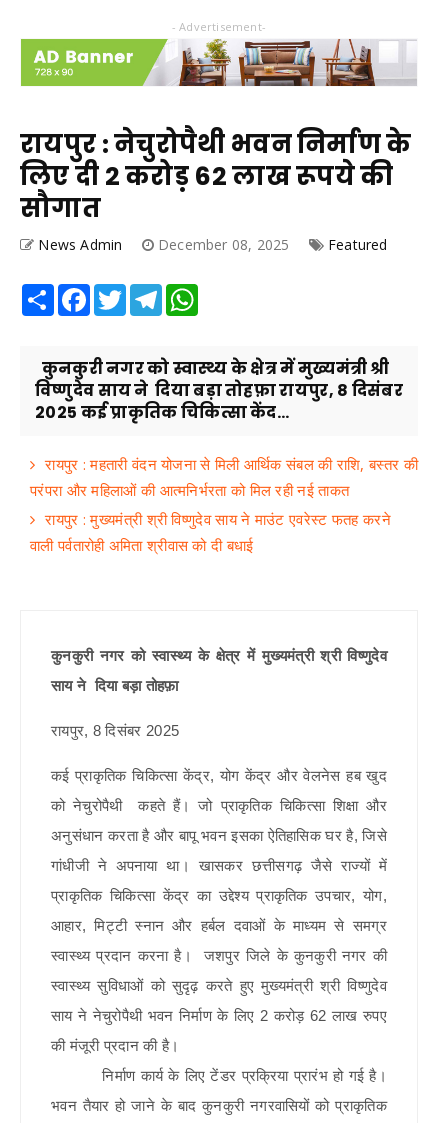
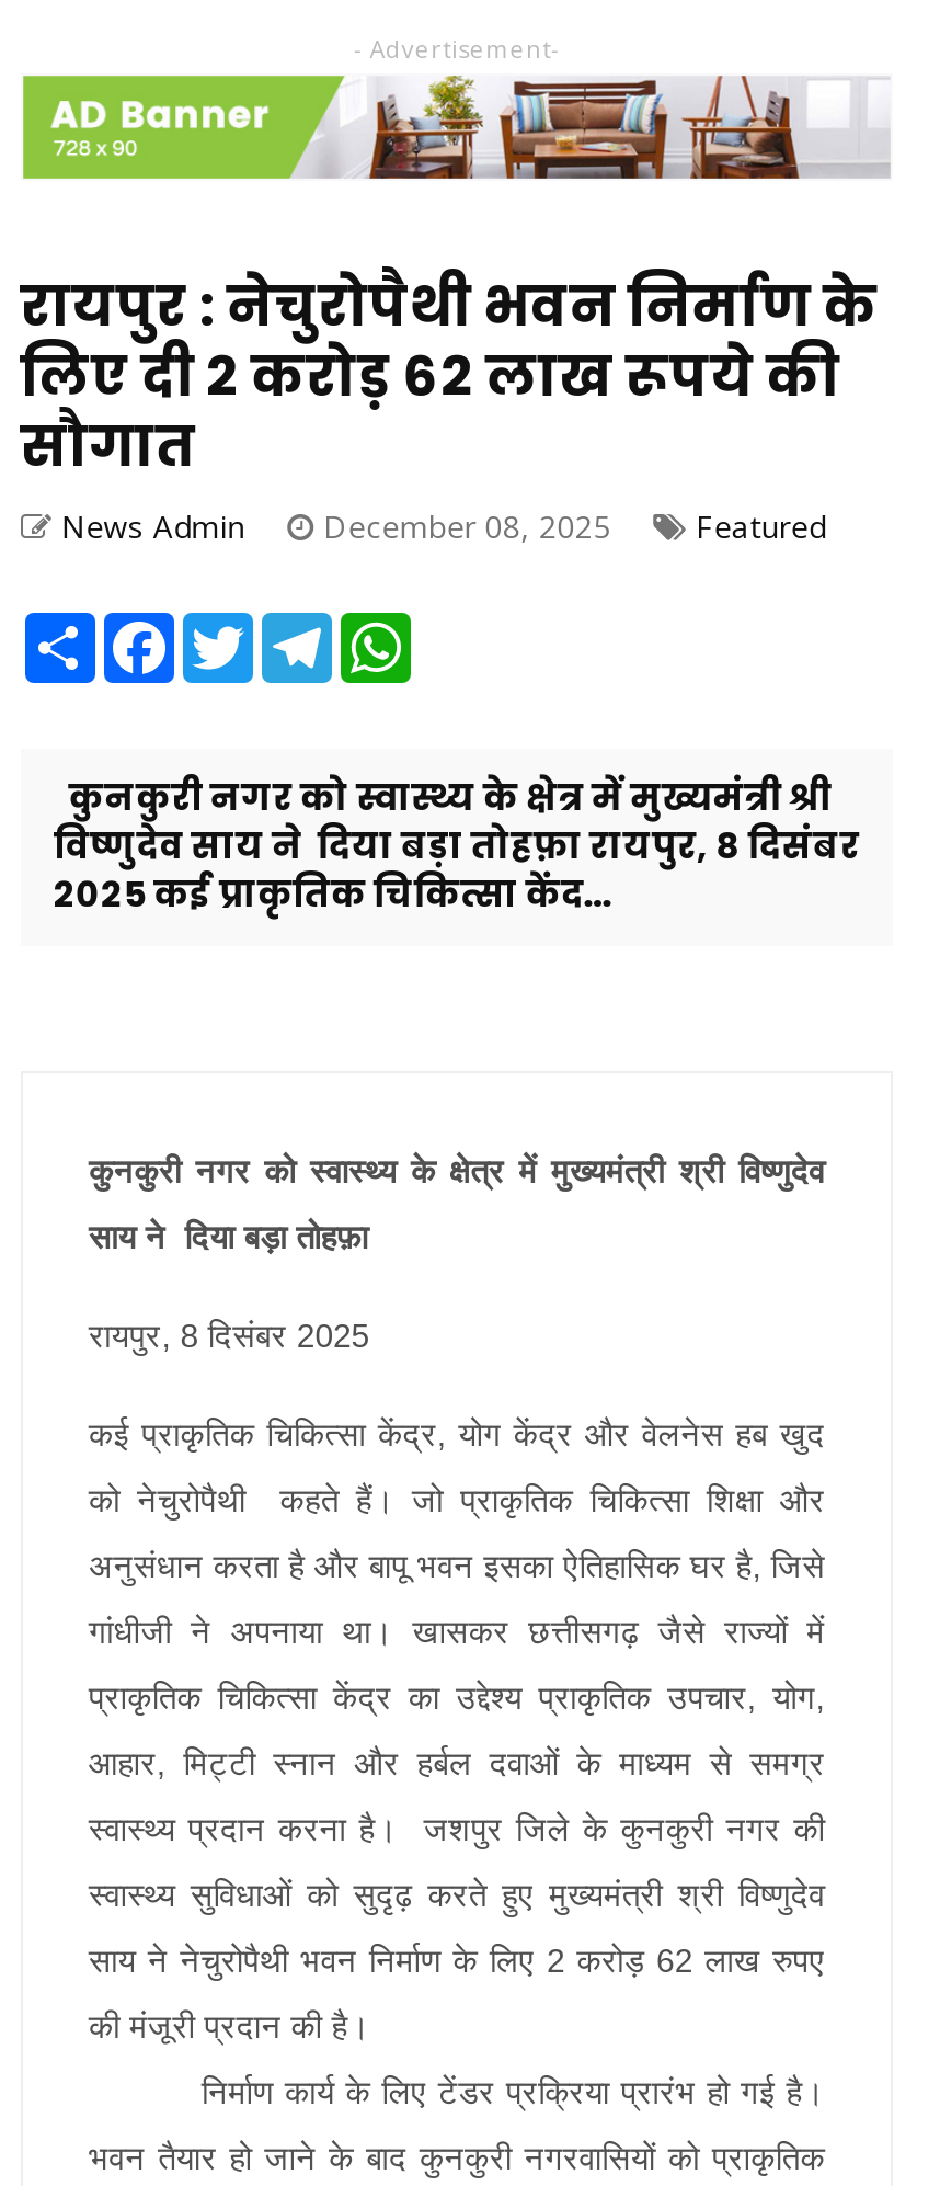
[30,454,418,555] रायपुर : महतारी वंदन योजना से मिली आर्थिक संबल की राशि, बस्तर की | परंपरा और महिलाओं की आत्मनिर्भरता को मिल रही नई ताकत | रायपुर : मुख्यमंत्री श्री विष्णुदेव साय ने माउंट एवरेस्ट फतह करने | वाली पर्वतारोही अमिता श्रीवास को दी बधाई -> none

